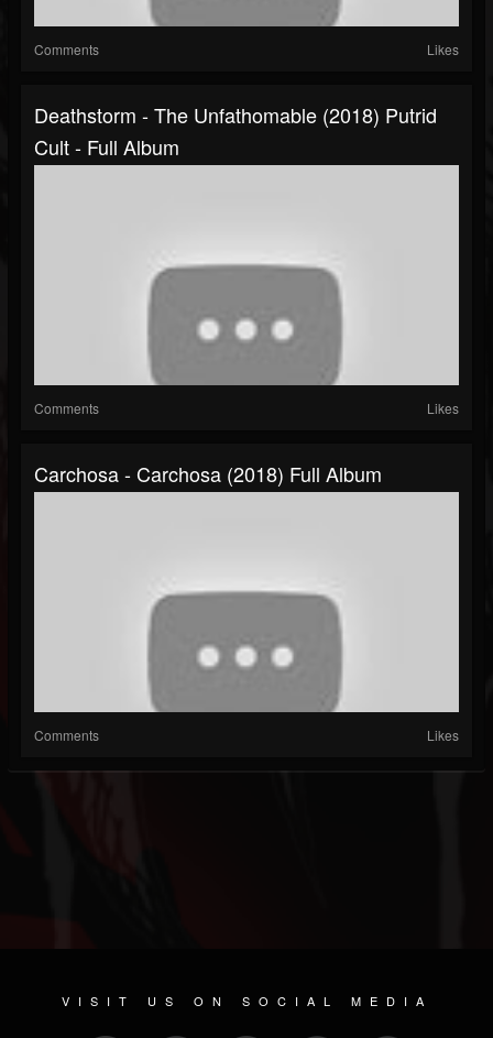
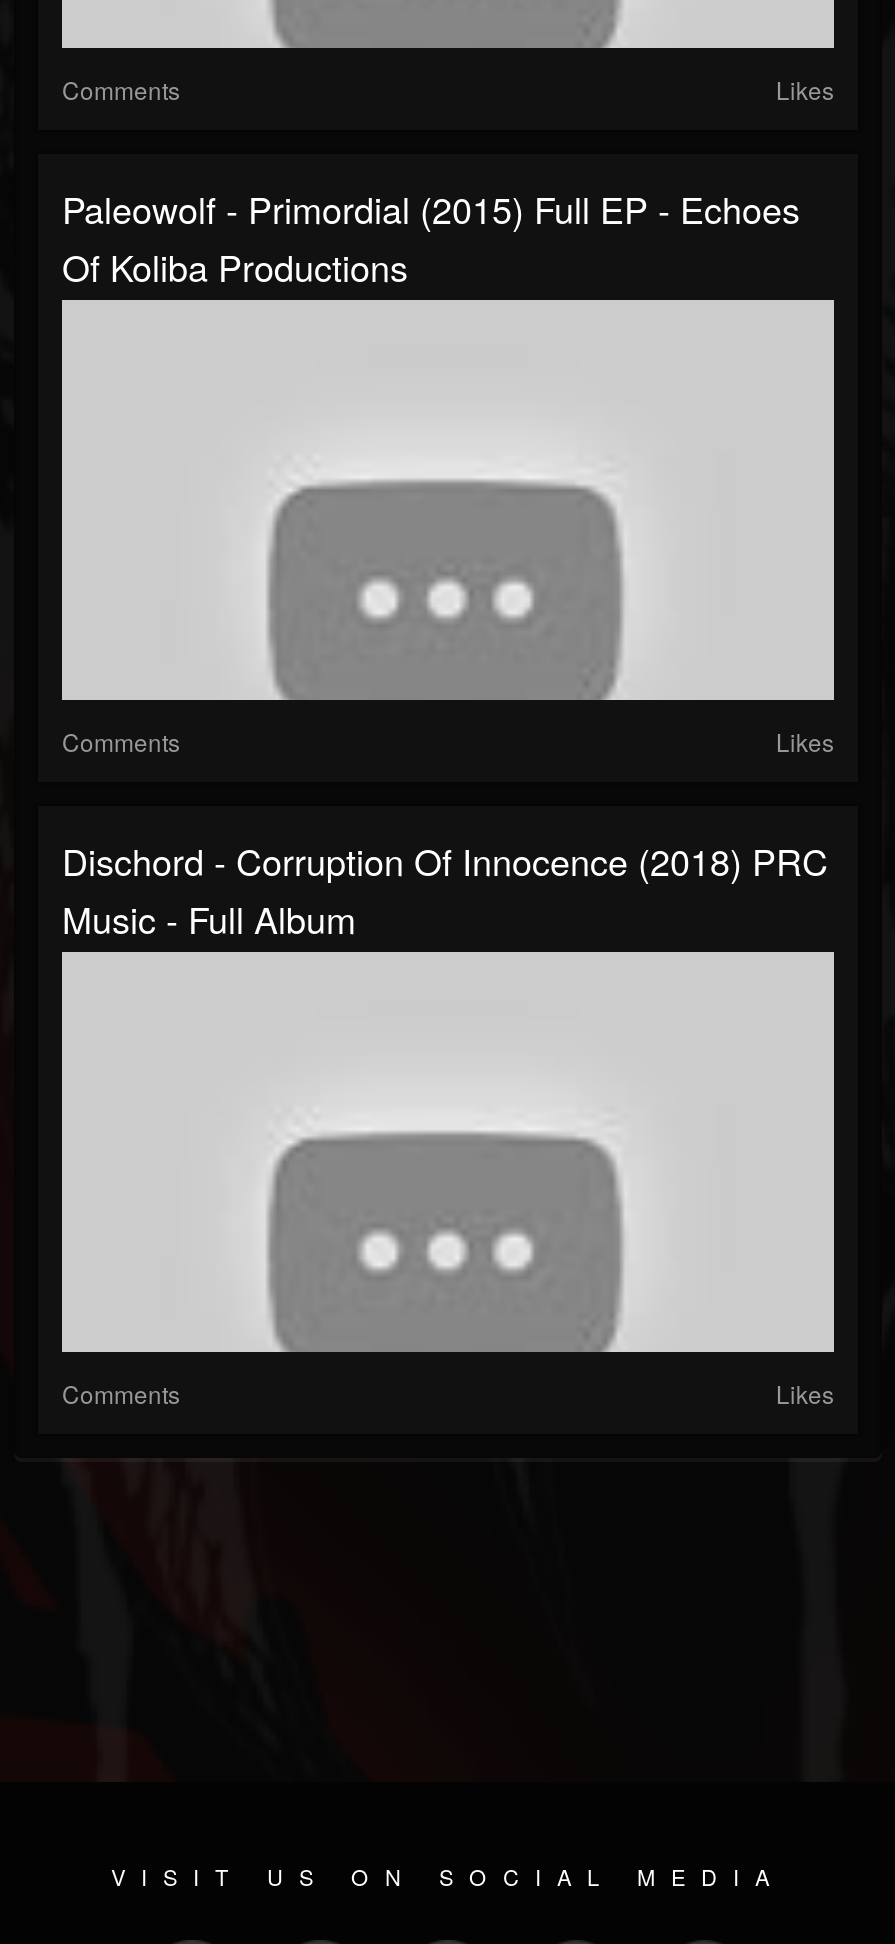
[34,100,437,161] Deathstorm - The Unfathomable (2018) Putrid | Cult - Full Album -> [62,182,800,292] Paleowolf - Primordial (2015) Full EP - Echoes | Of Koliba Productions
[34,459,382,488] Carchosa - Carchosa (2018) Full Album -> [62,834,828,944] Dischord - Corruption Of Innocence (2018) PRC | Music - Full Album

